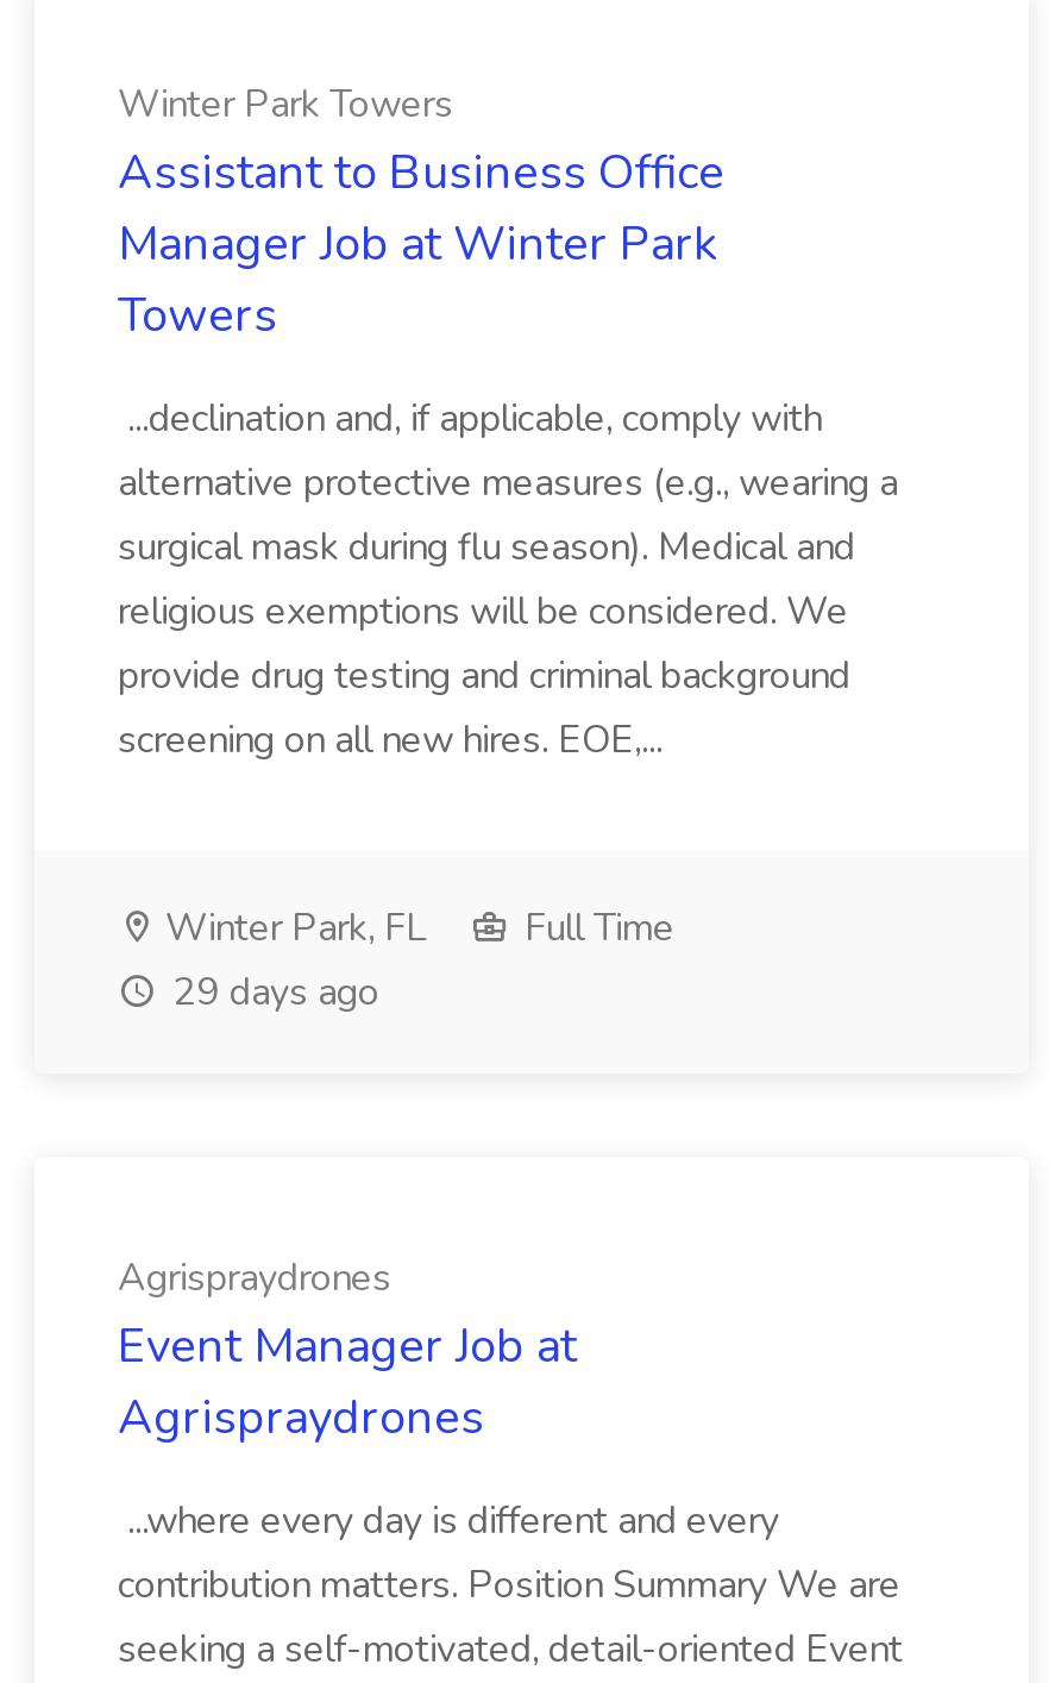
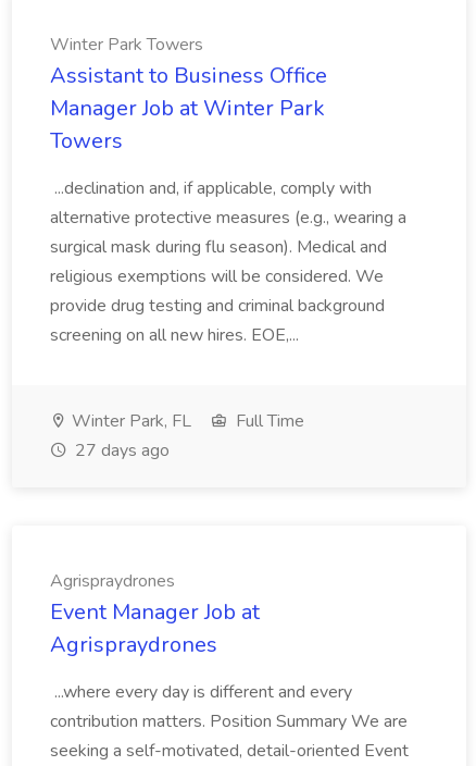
[163,966,379,1019] 29 days ago -> [71,438,170,462] 27 days ago

